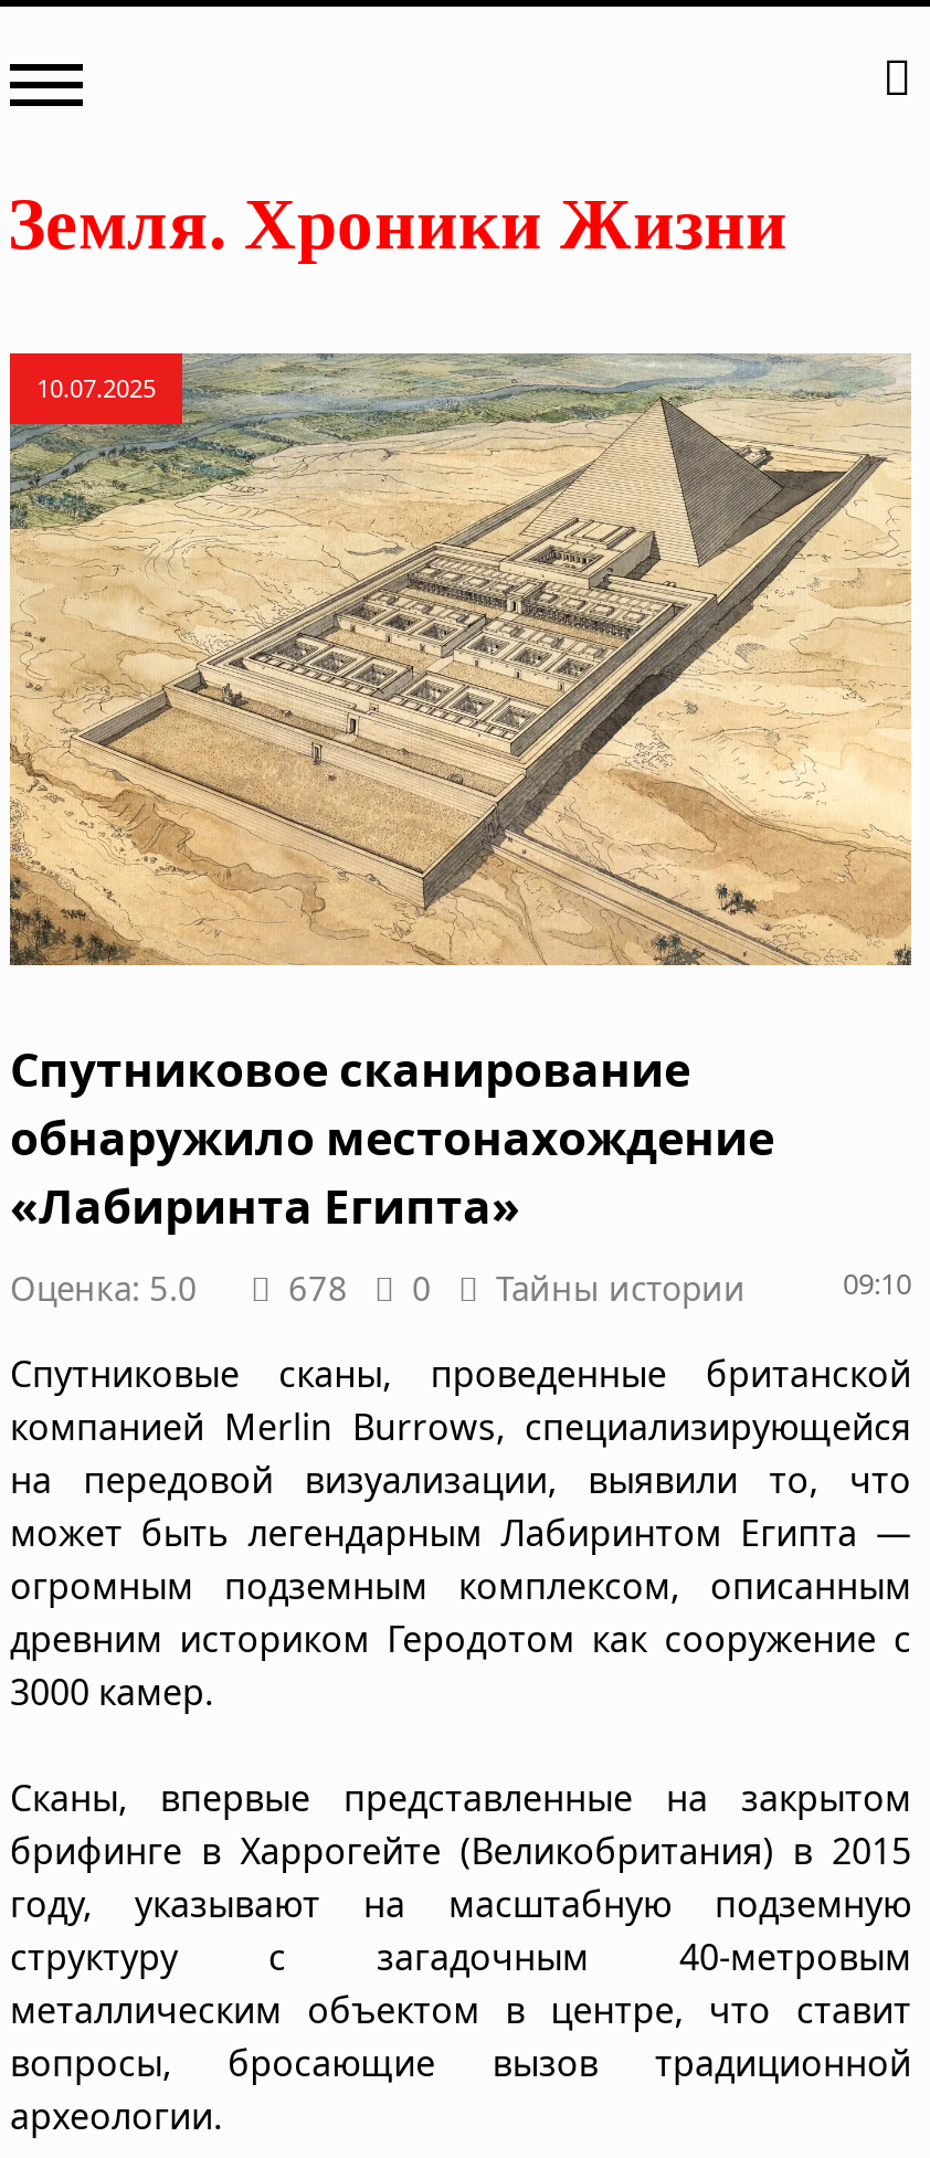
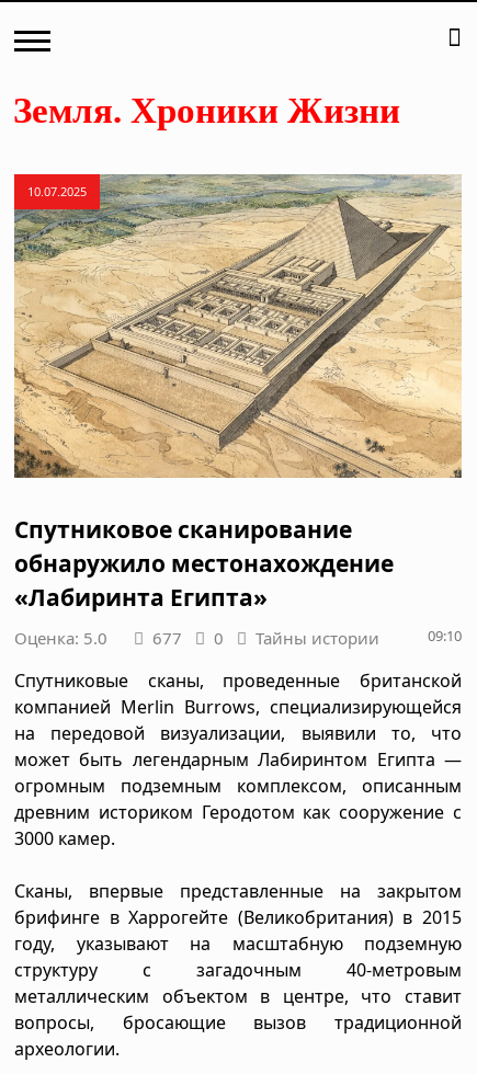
[10,1267,746,1311] Оценка: 5.0 678 0 Тайны истории -> [14,627,379,649] Оценка: 5.0 677 0 Тайны истории

